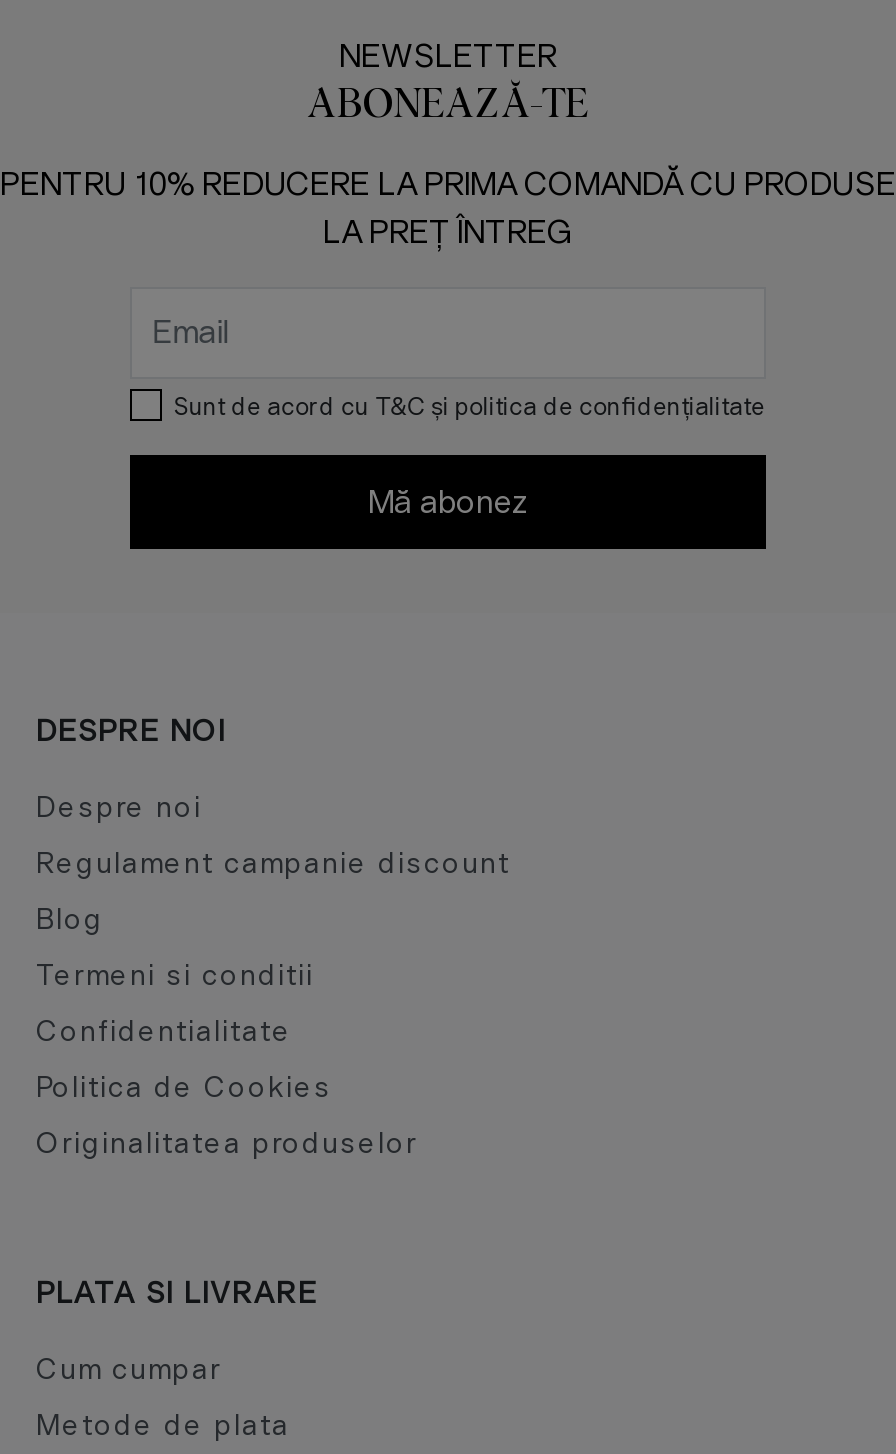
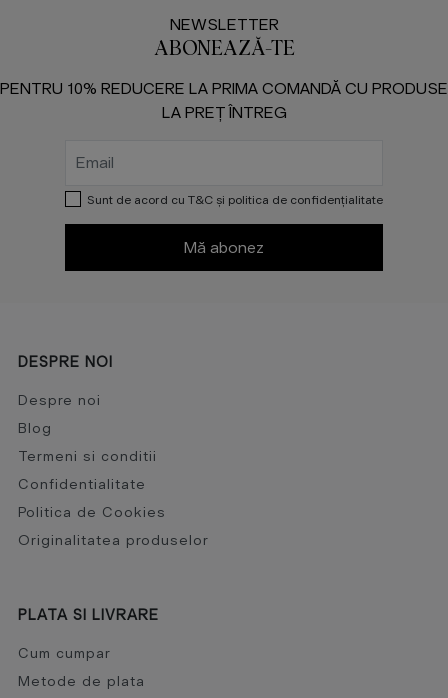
[36,845,510,881] Regulament campanie discount -> none

